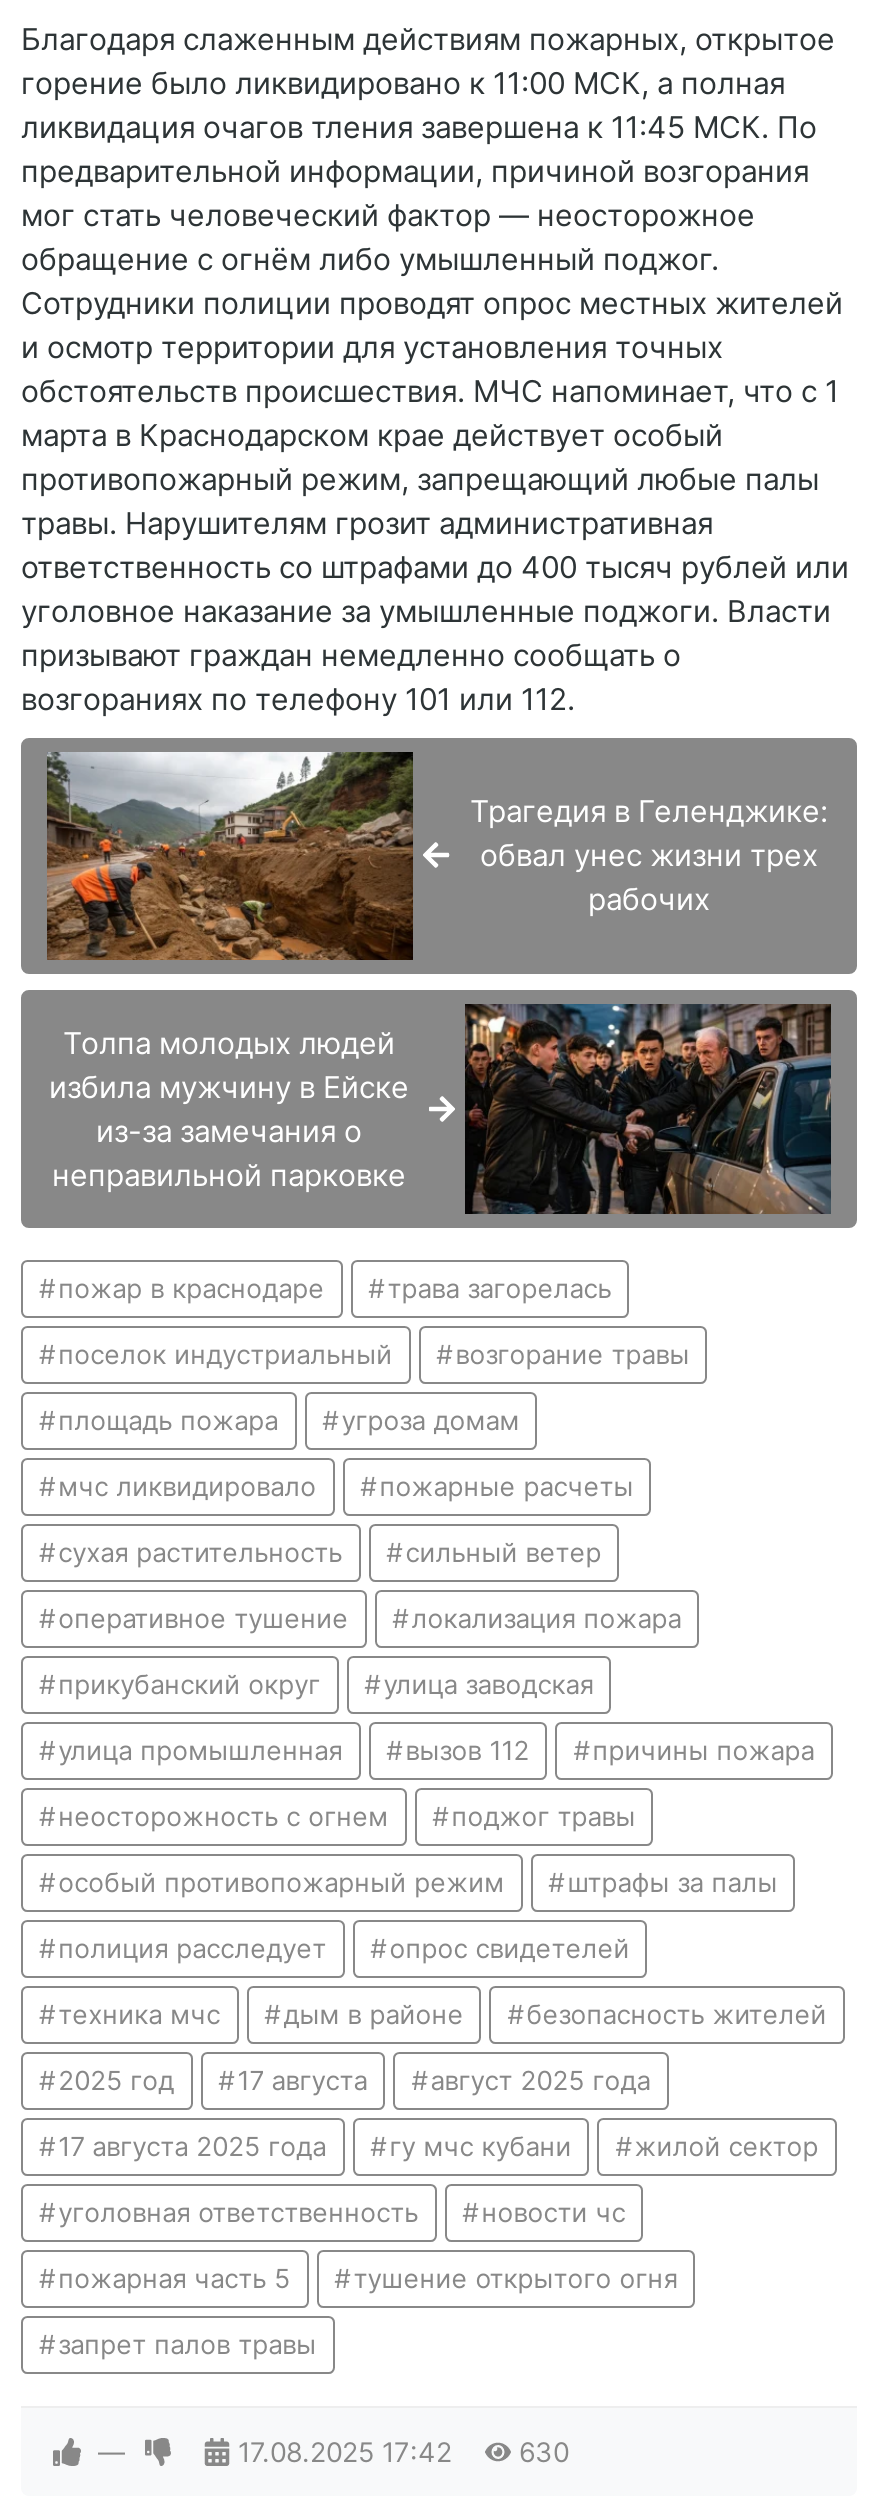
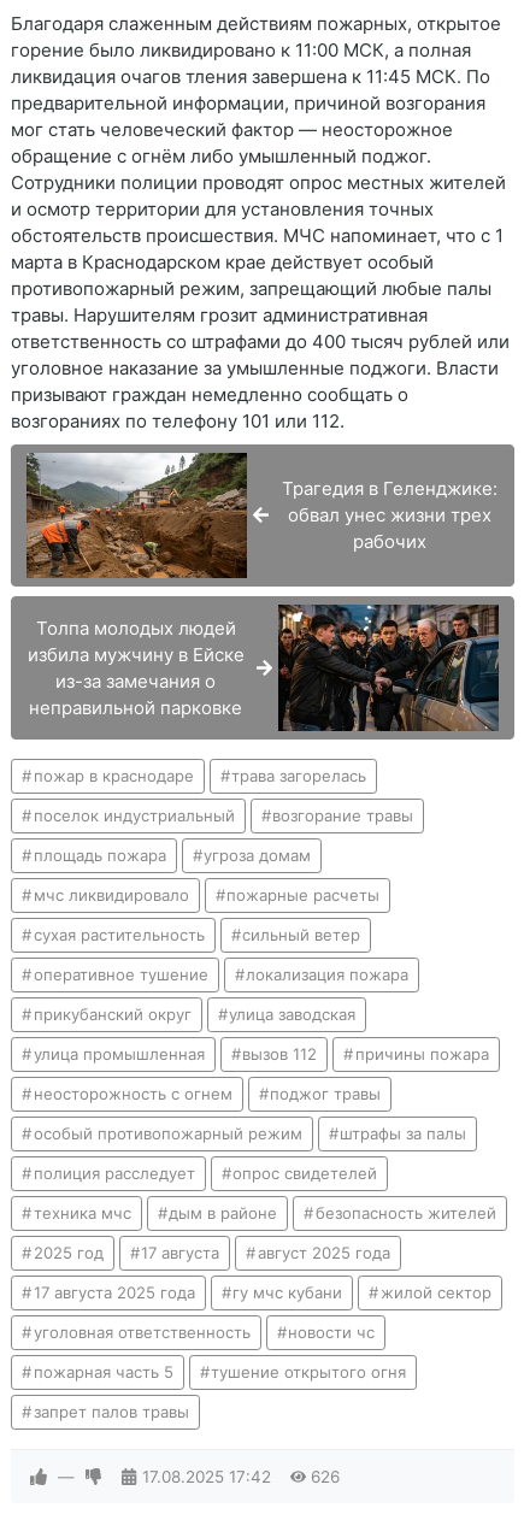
[238,2436,569,2468] 17.08.2025 17:42 630 -> [142,1467,340,1486] 17.08.2025 17:42 626

